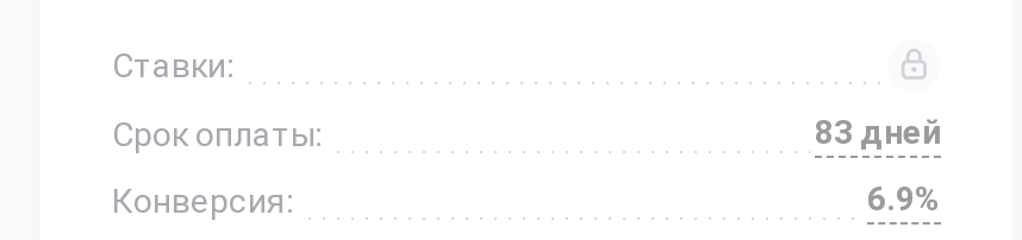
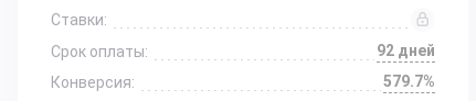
[815,113,941,151] 83 дней -> [377,42,435,59] 92 дней
[867,179,941,217] 6.9% -> [383,72,435,90] 579.7%

